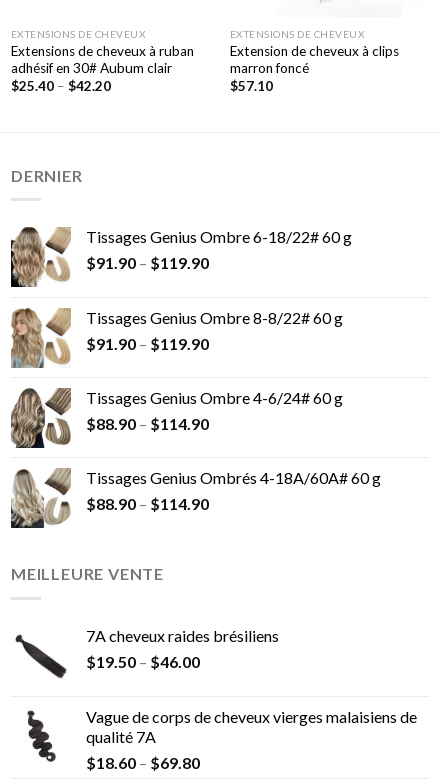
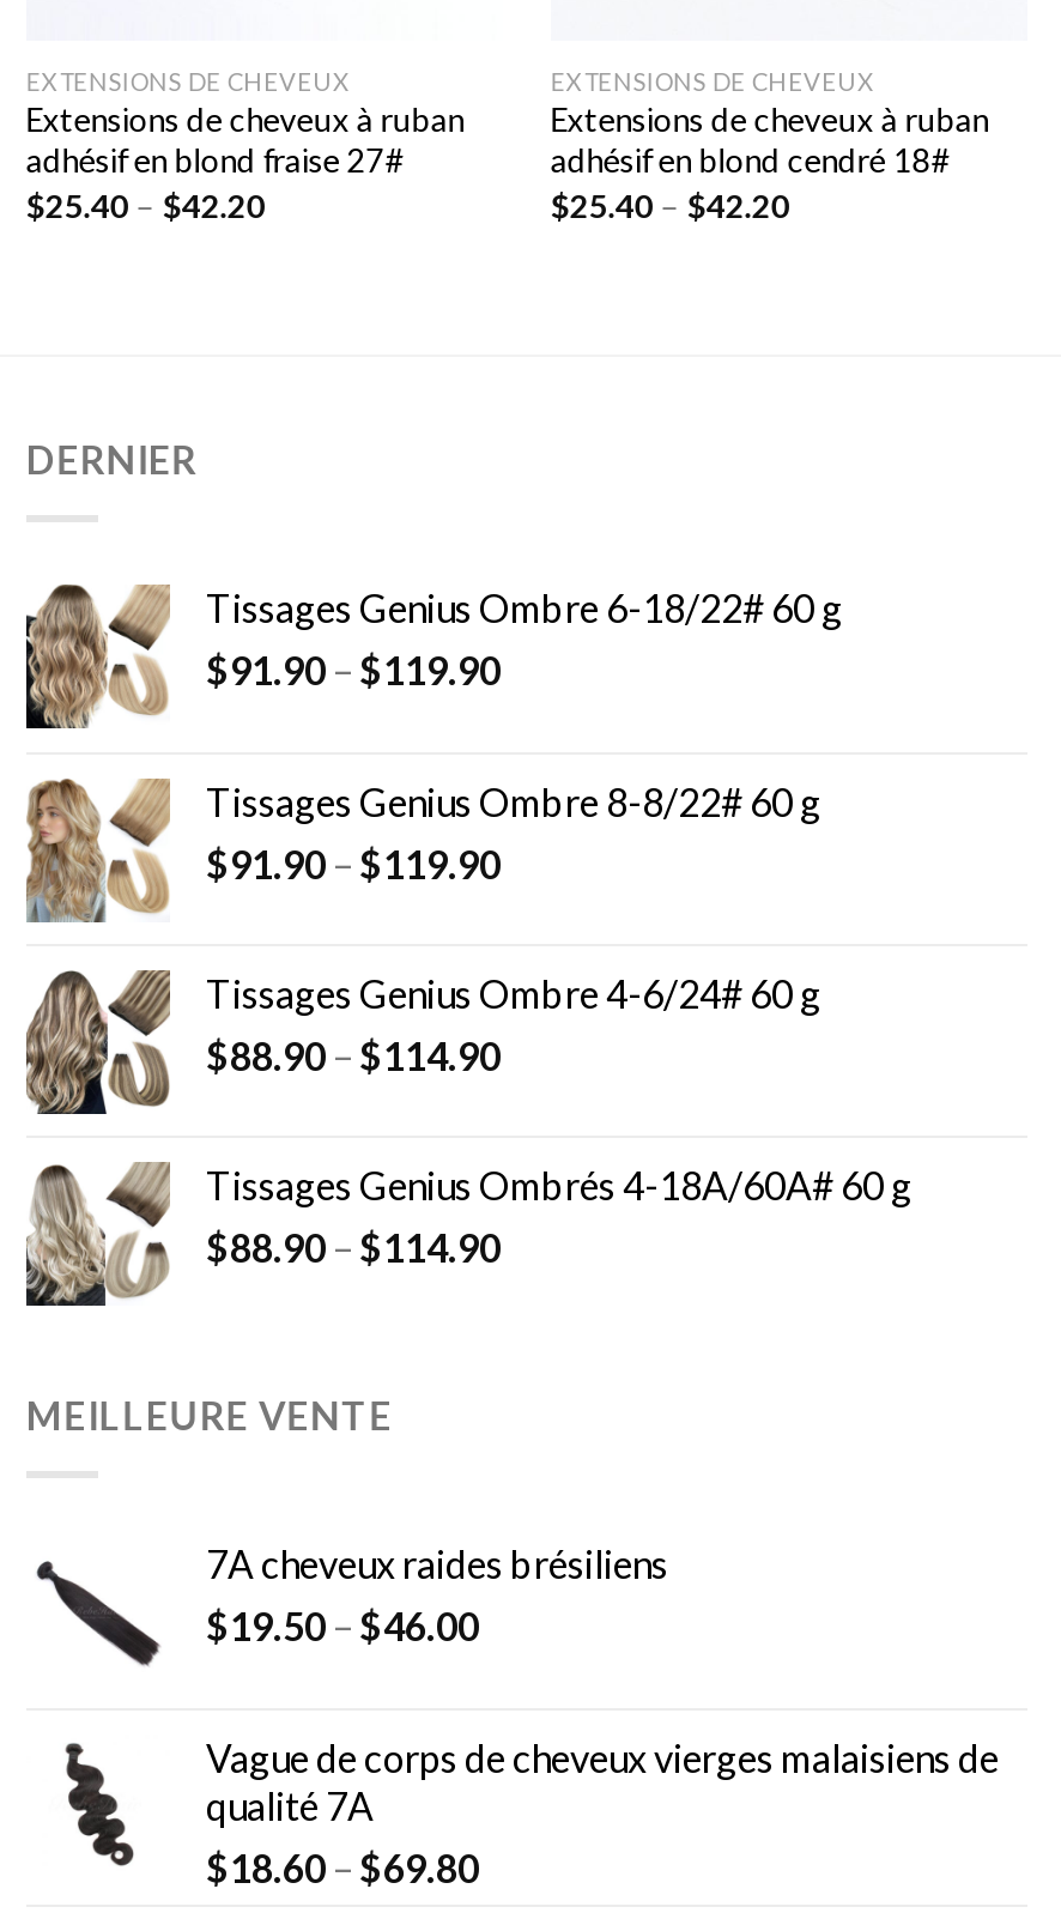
[230,43,399,94] Extension de cheveux à clips | marron foncé | $57.10 -> [550,102,989,225] Extensions de cheveux à ruban | adhésif en blond cendré 18# | $25.40 – $42.20
[11,60,172,76] adhésif en 30# Aubum clair -> [26,143,404,181] adhésif en blond fraise 27#

